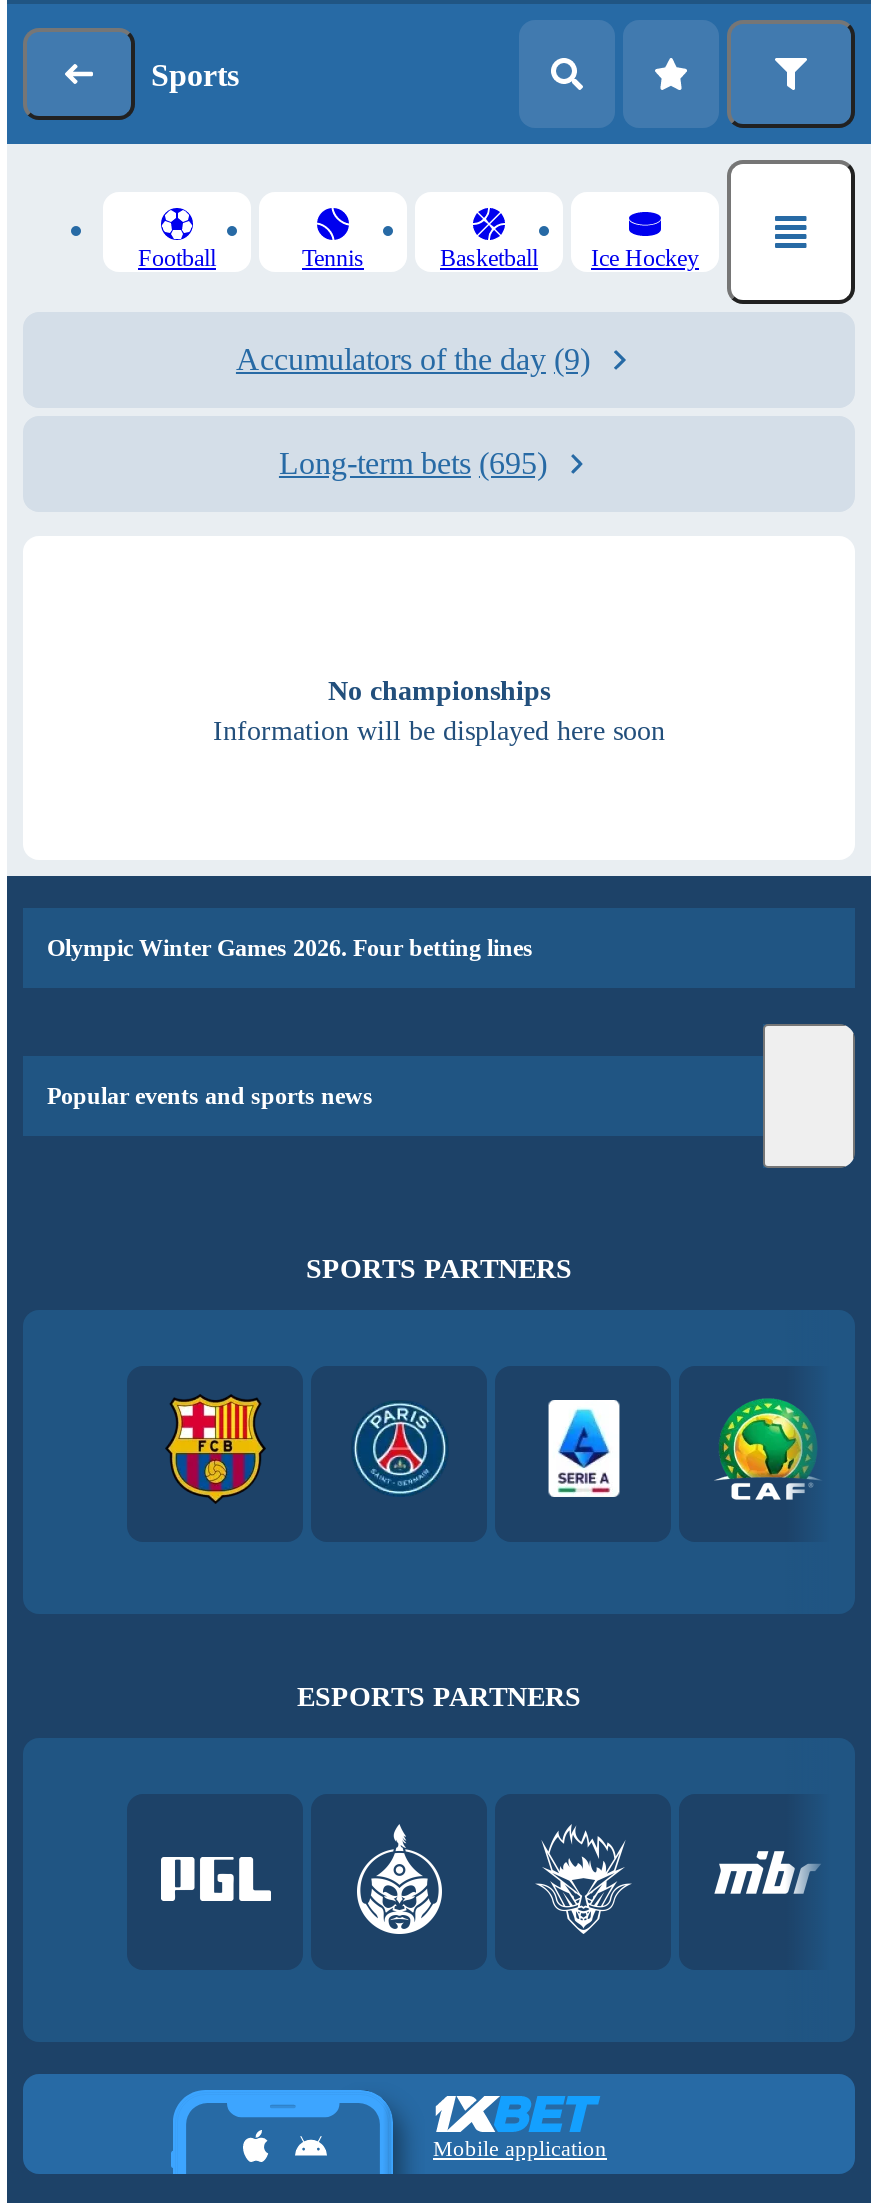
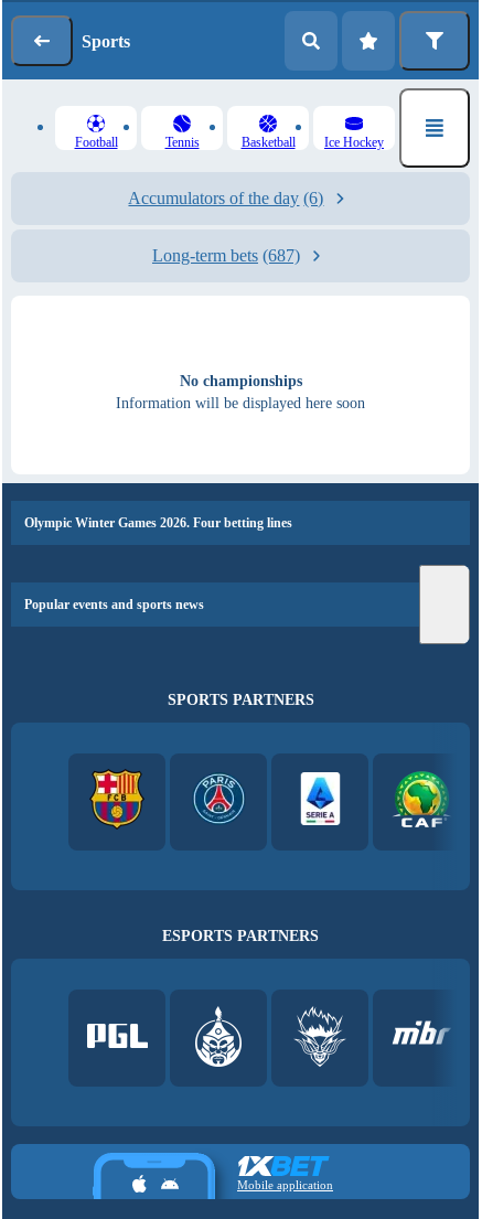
[236,342,590,376] Accumulators of the day (9) -> [128,189,324,207] Accumulators of the day (6)
[279,446,547,480] Long-term bets (695) -> [152,246,300,265] Long-term bets (687)

